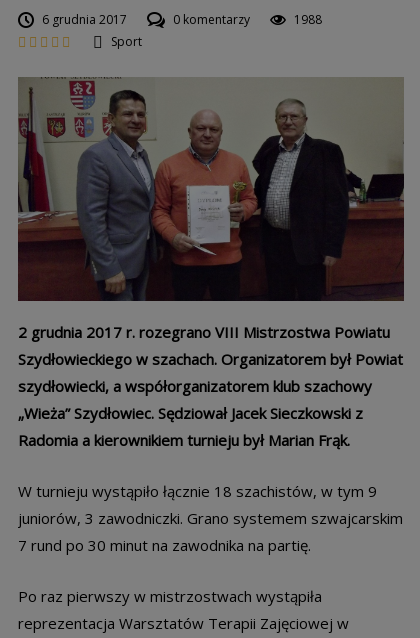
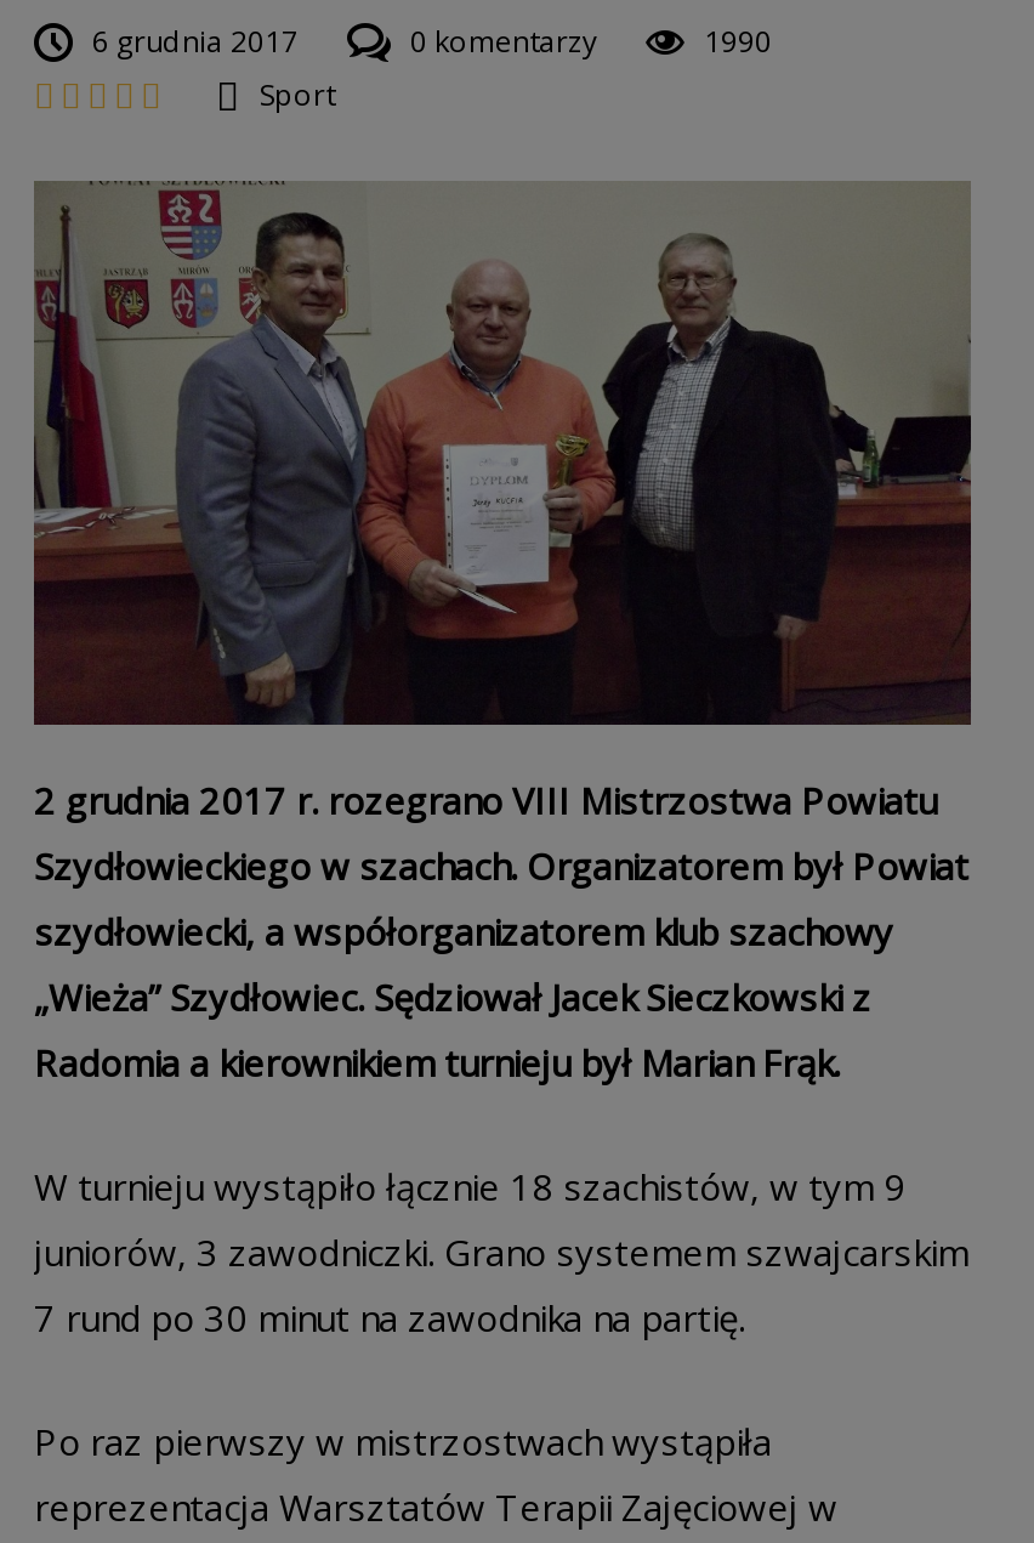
[294,11,322,28] 1988 -> [704,21,772,62] 1990

